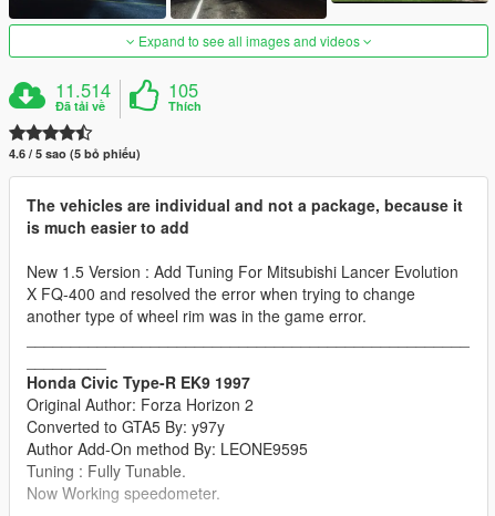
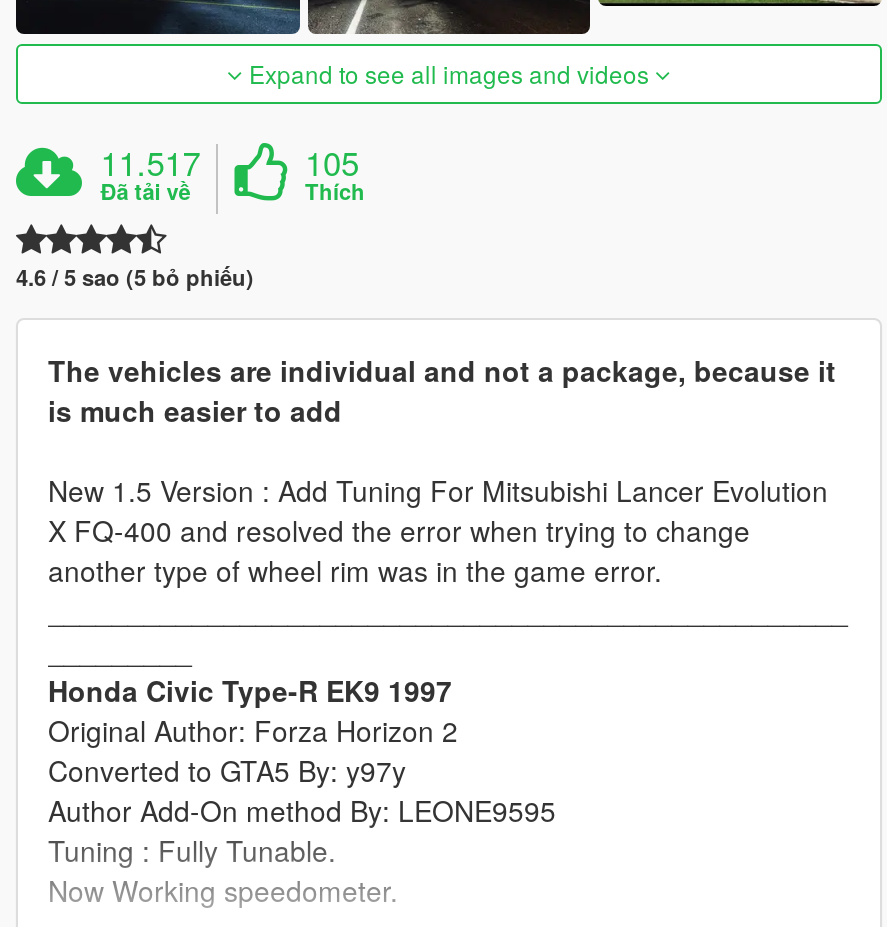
[56,77,111,103] 11.514 -> [100,138,200,186] 11.517

